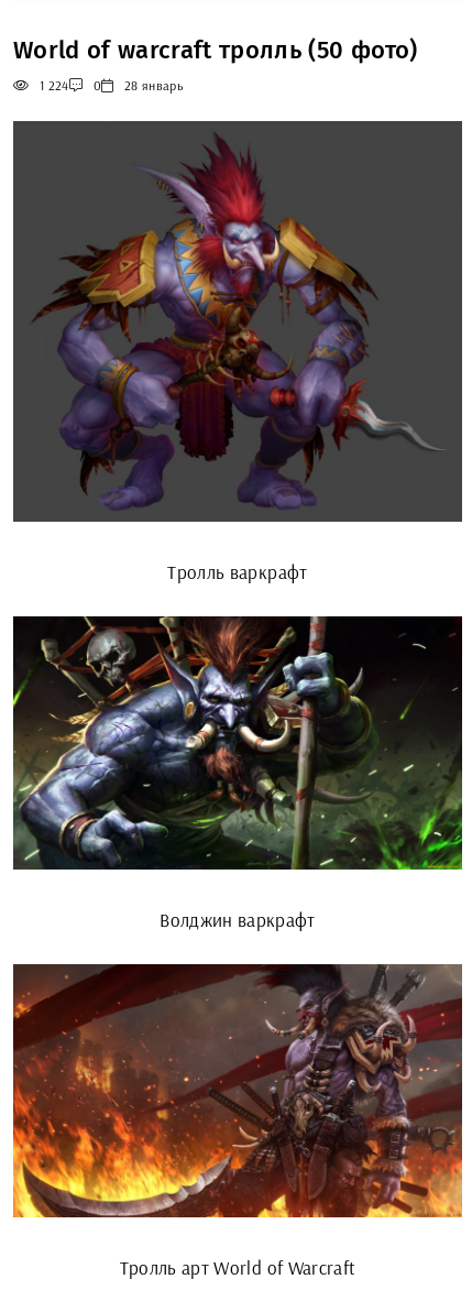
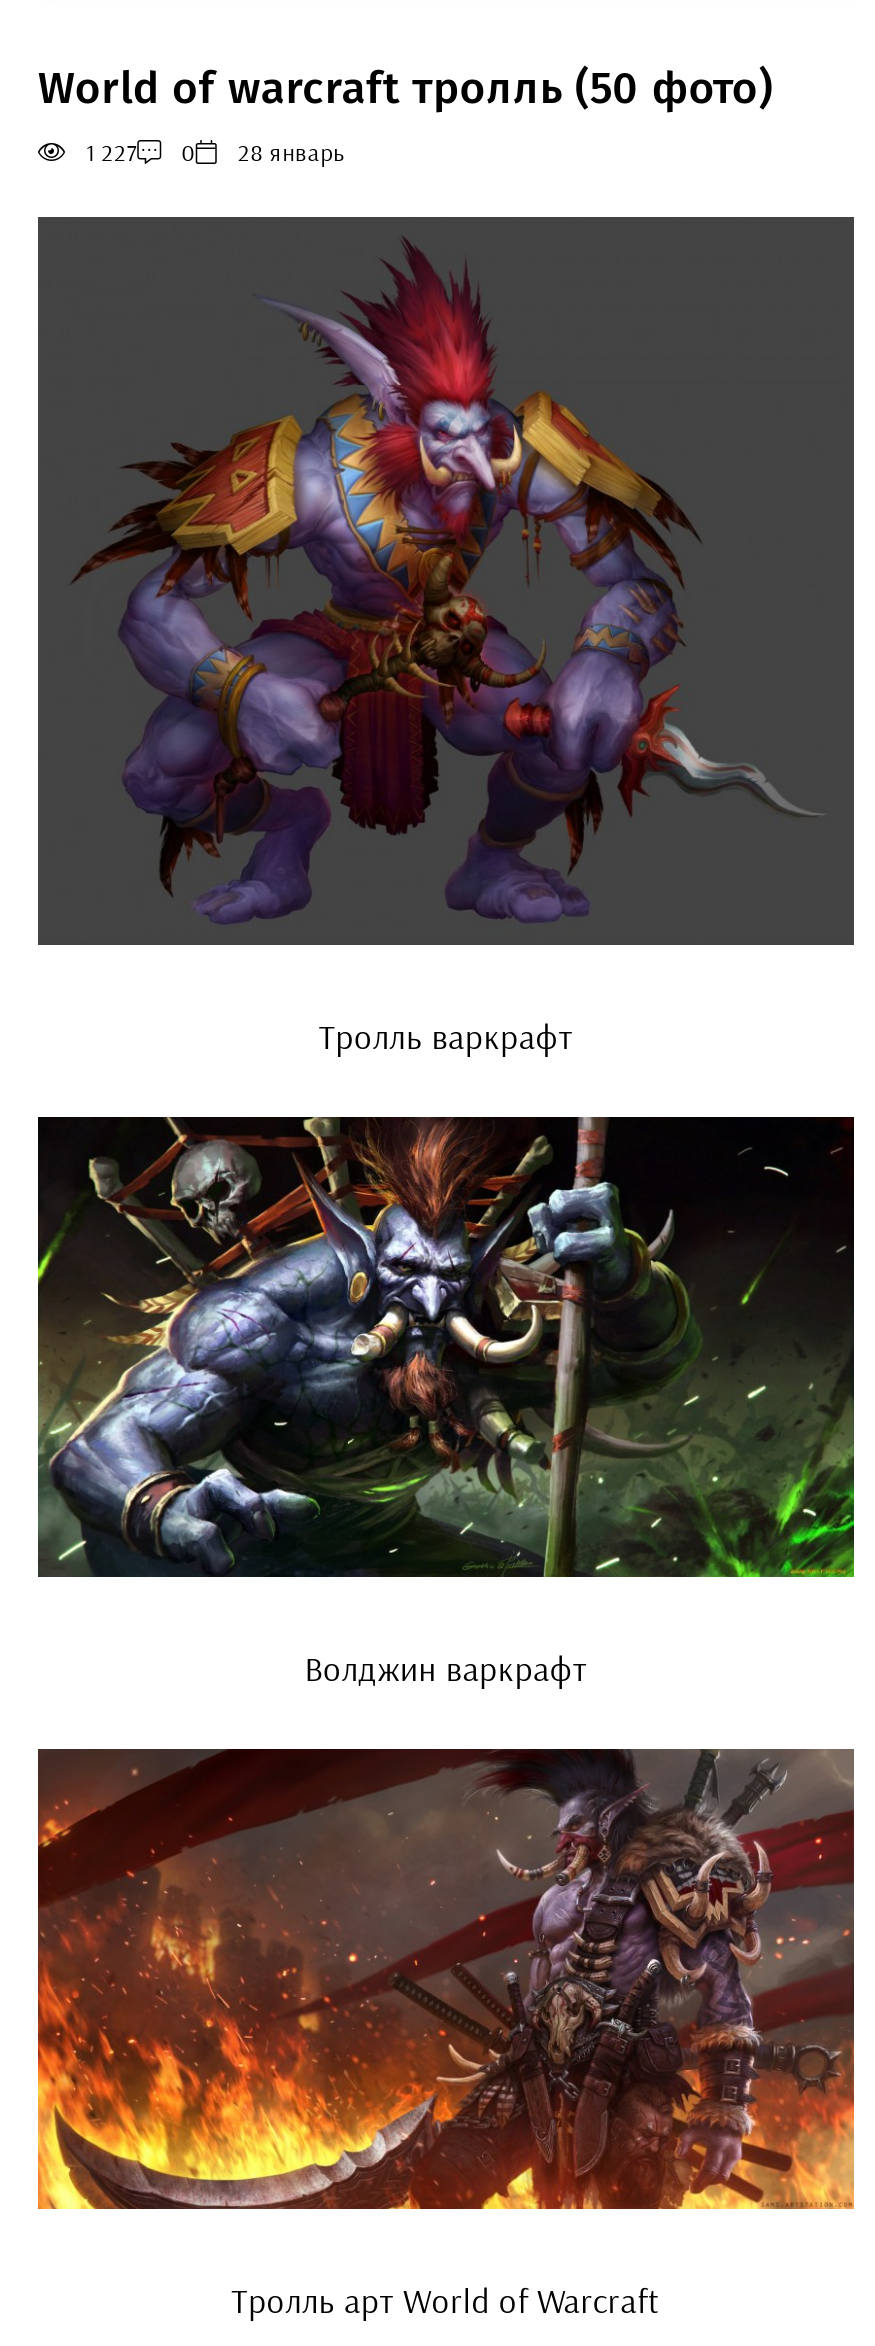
[39,77,69,94] 1 224 -> [86,137,137,167] 1 227

